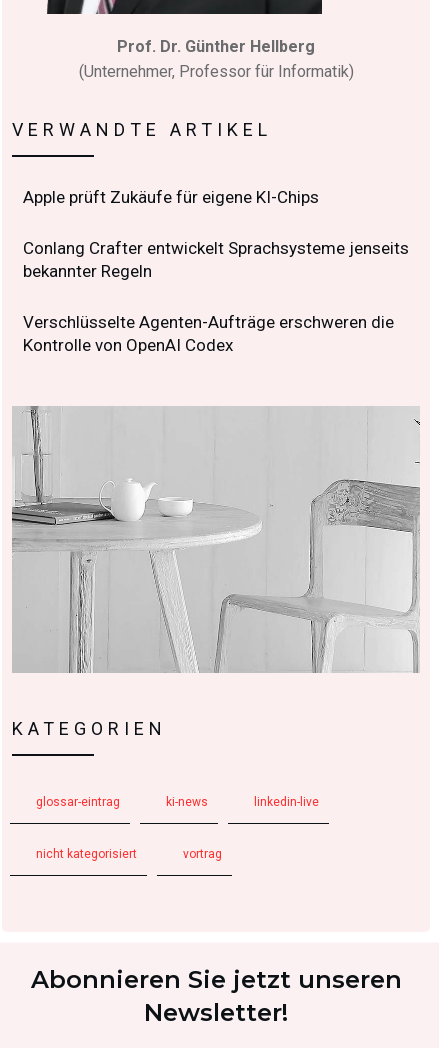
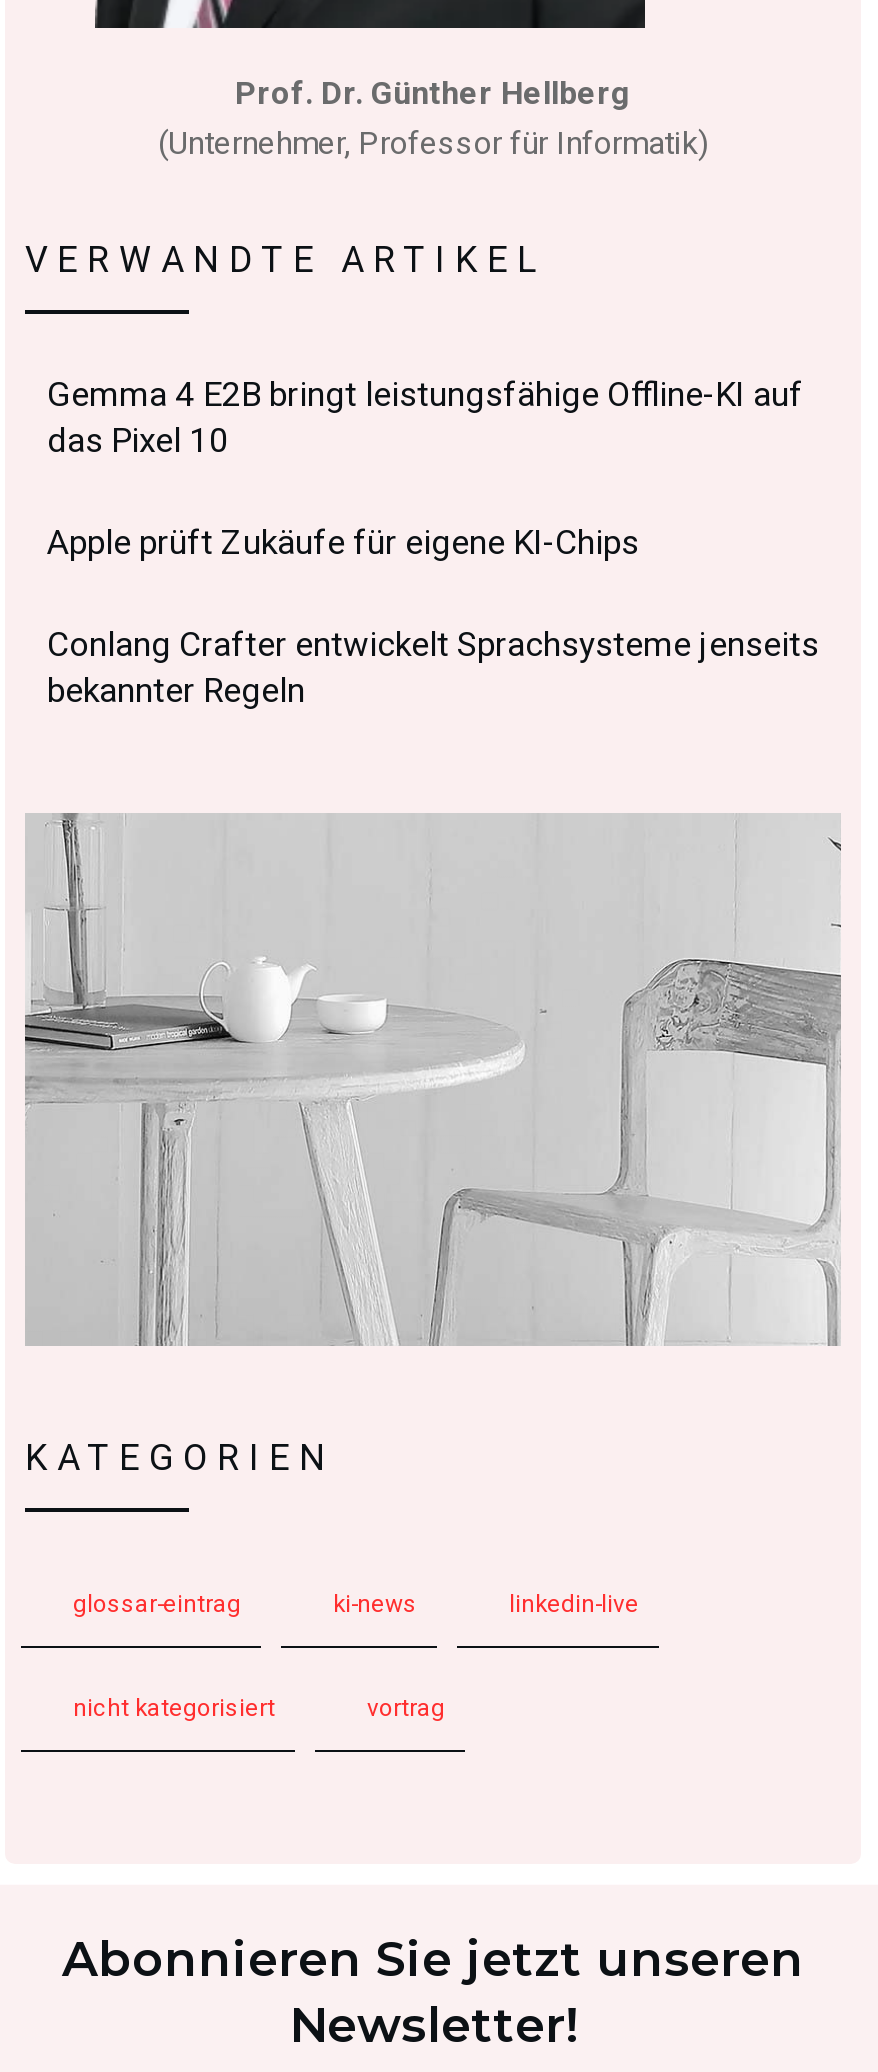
none -> [47,375,803,461] Gemma 4 E2B bringt leistungsfähige Offline-KI auf | das Pixel 10
moved [23,187,409,281] -> [47,523,819,711]: Apple prüft Zukäufe für eigene KI-Chips | Conlang Crafter entwickelt Sprachsysteme jenseits | bekannter Regeln
[23,312,394,355] Verschlüsselte Agenten-Aufträge erschweren die | Kontrolle von OpenAI Codex -> none

